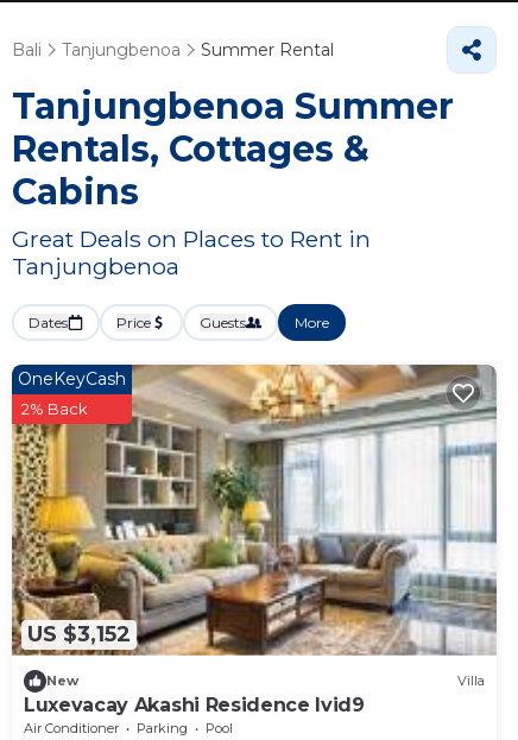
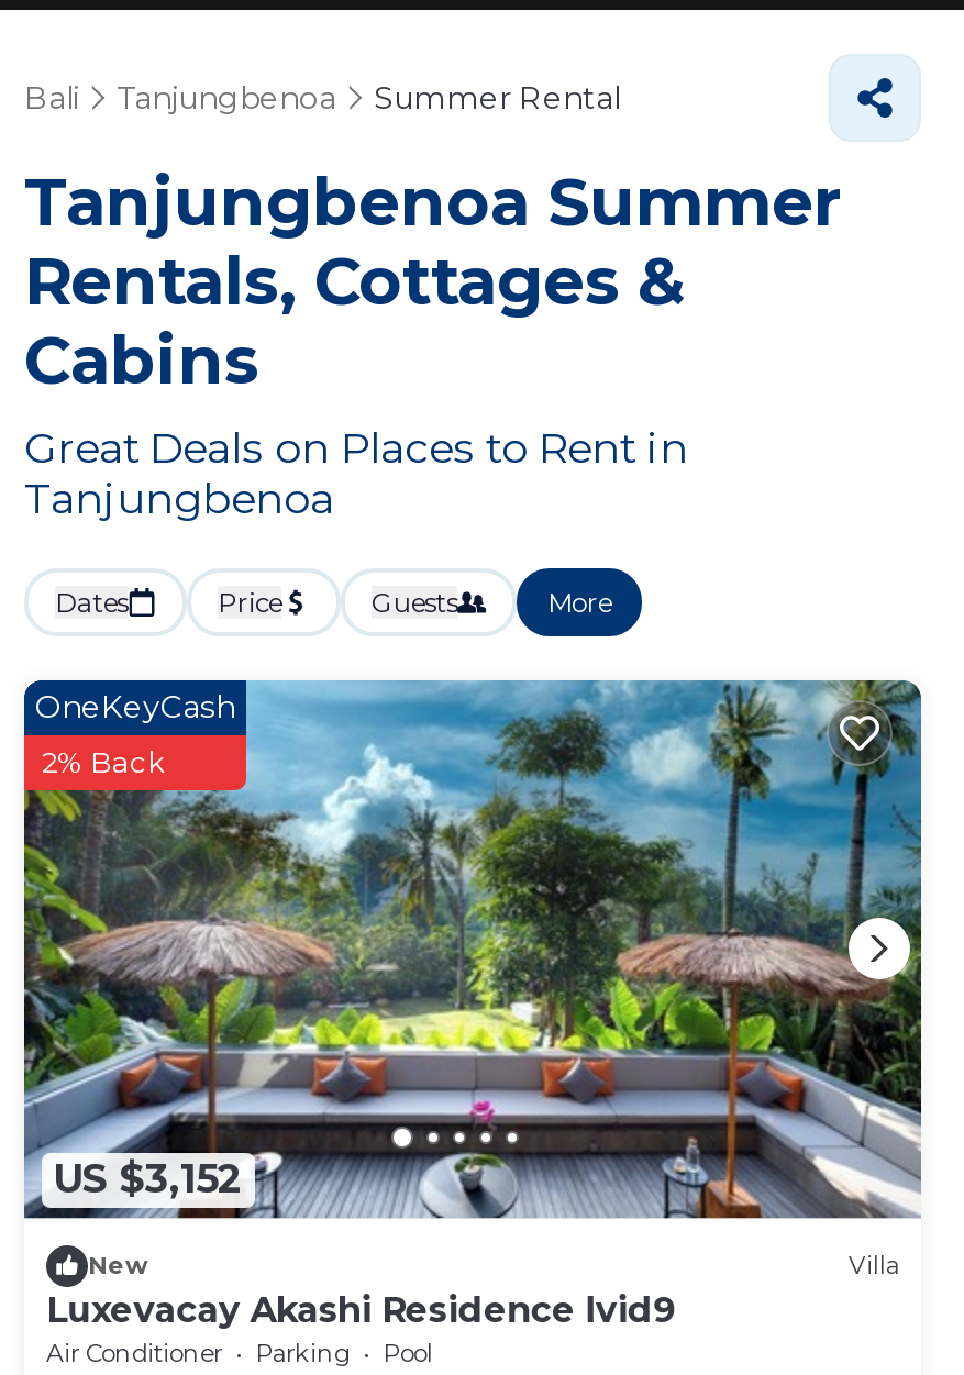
[11,363,498,656] [image] -> [22,678,923,1219] [image]

